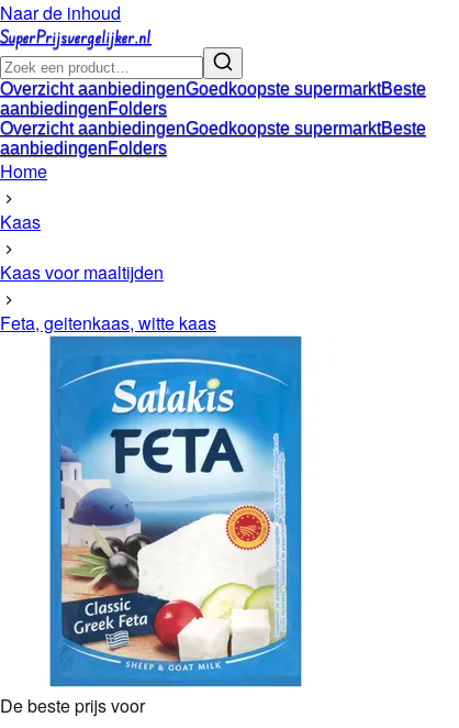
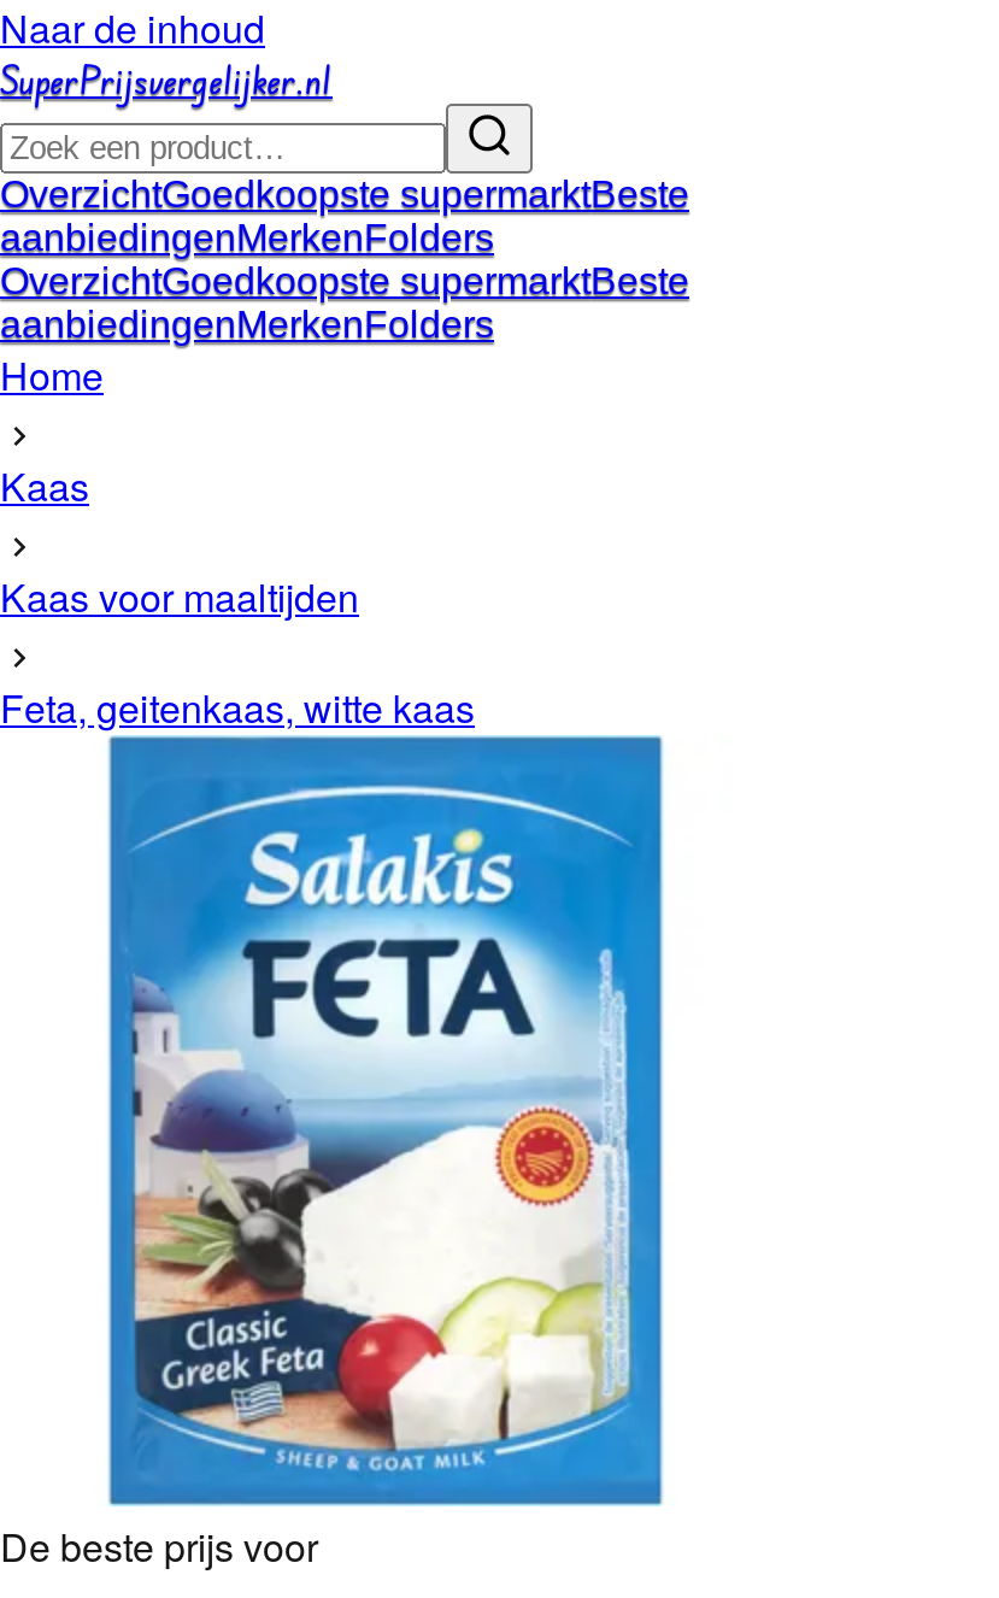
[0,79,426,157] Overzicht aanbiedingenGoedkoopste supermarktBeste | aanbiedingenFolders | Overzicht aanbiedingenGoedkoopste supermarktBeste | aanbiedingenFolders -> [0,174,689,345] OverzichtGoedkoopste supermarktBeste | aanbiedingenMerkenFolders | OverzichtGoedkoopste supermarktBeste | aanbiedingenMerkenFolders

